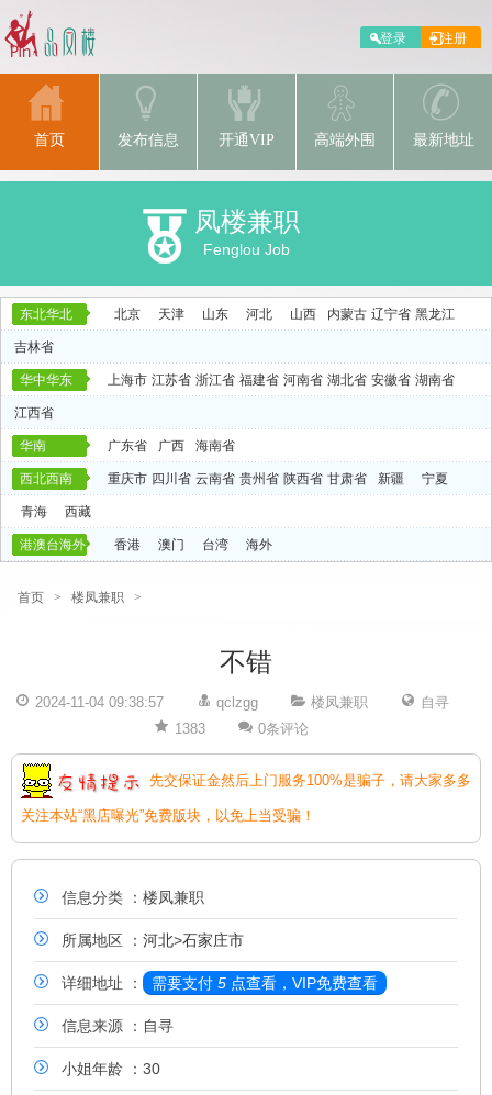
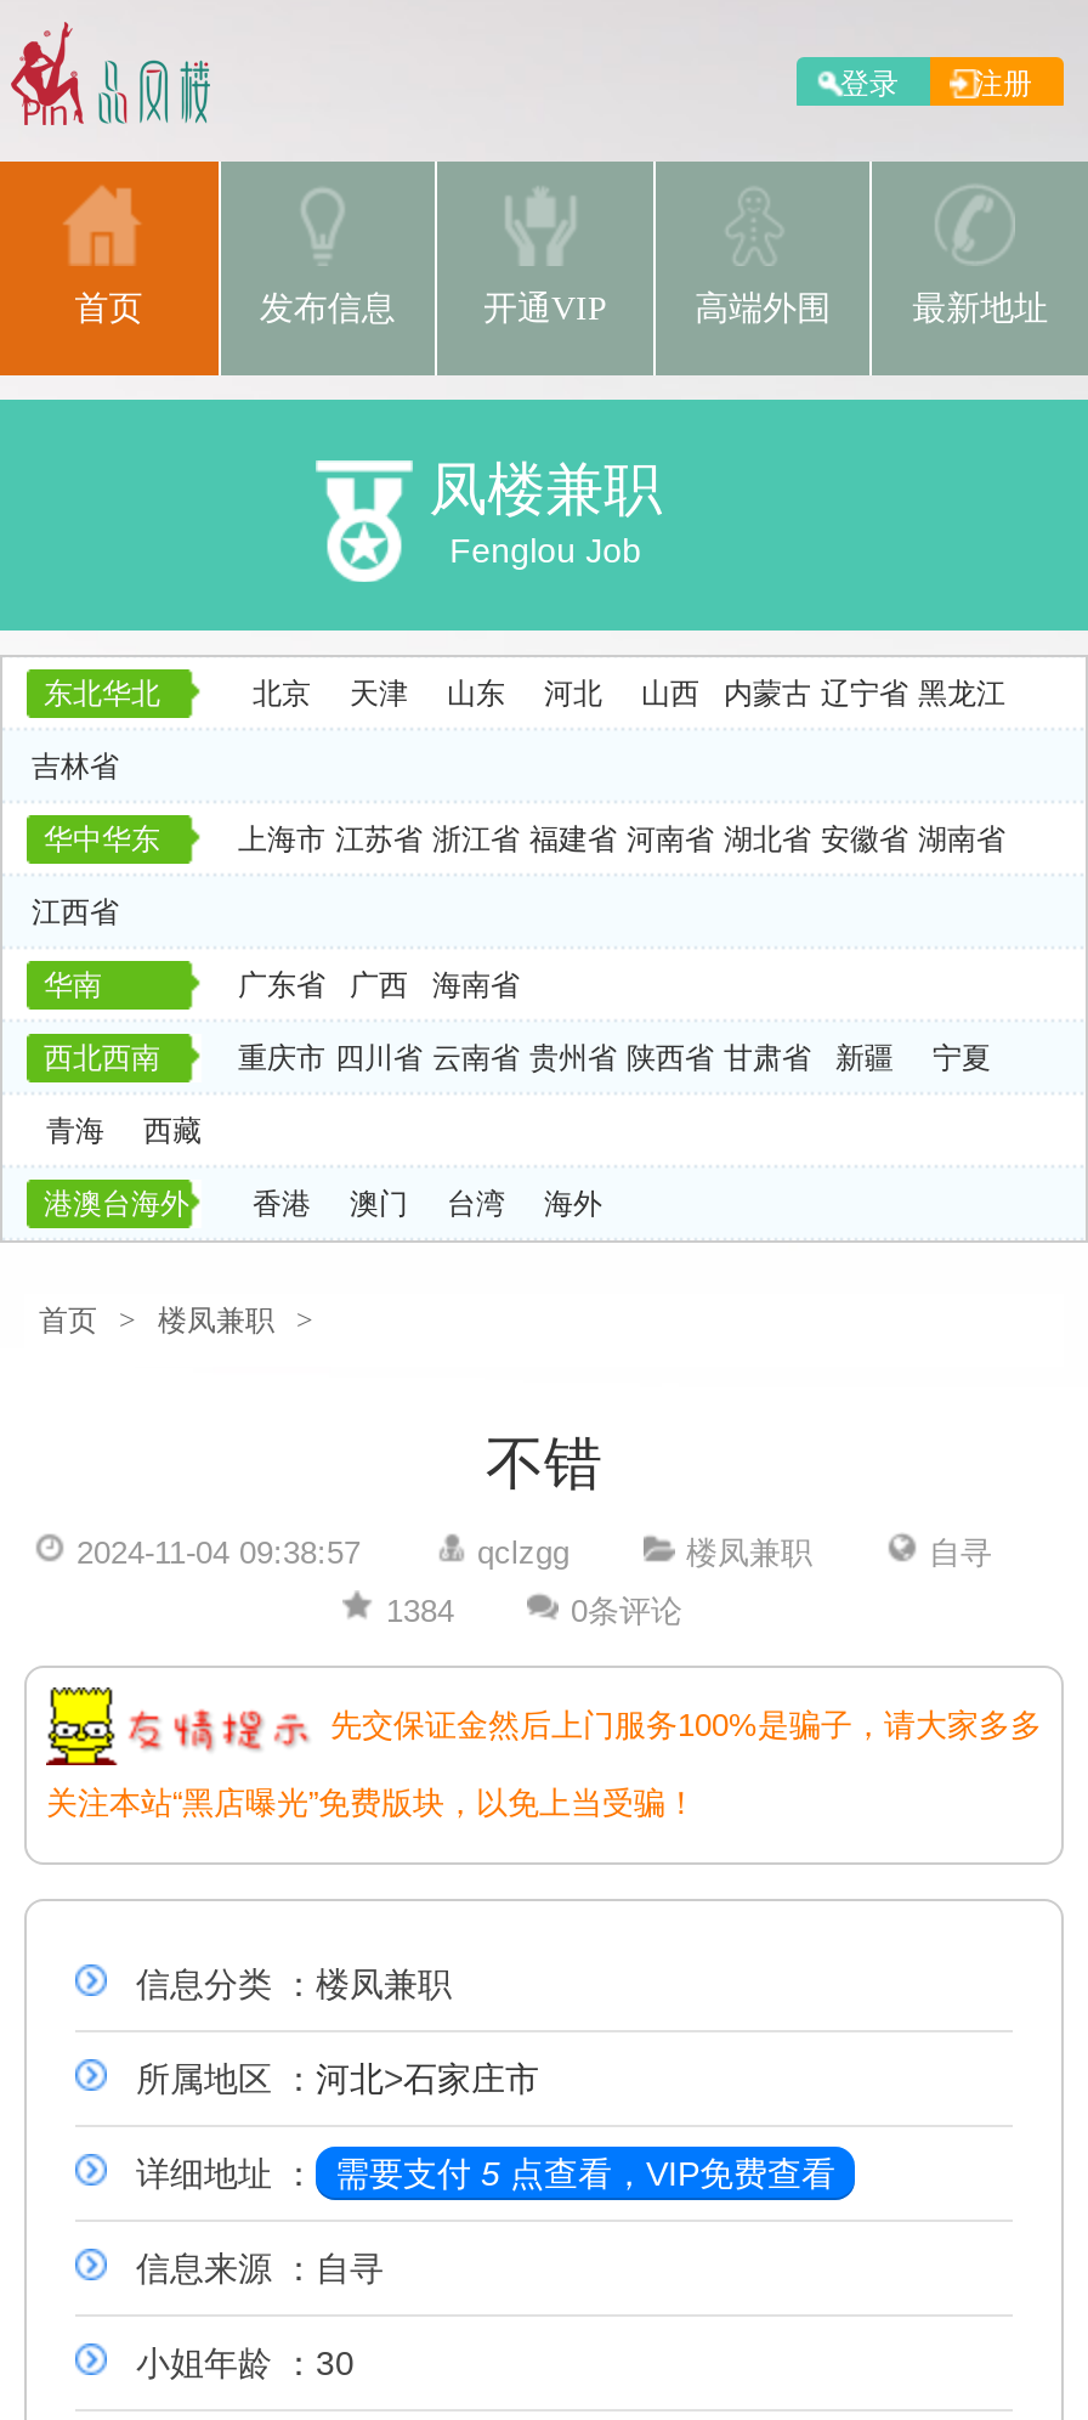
[175,720,205,737] 1383 -> [386,1593,454,1629] 1384

